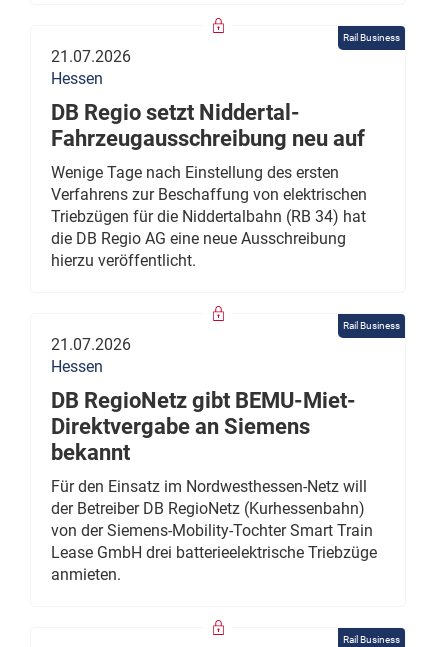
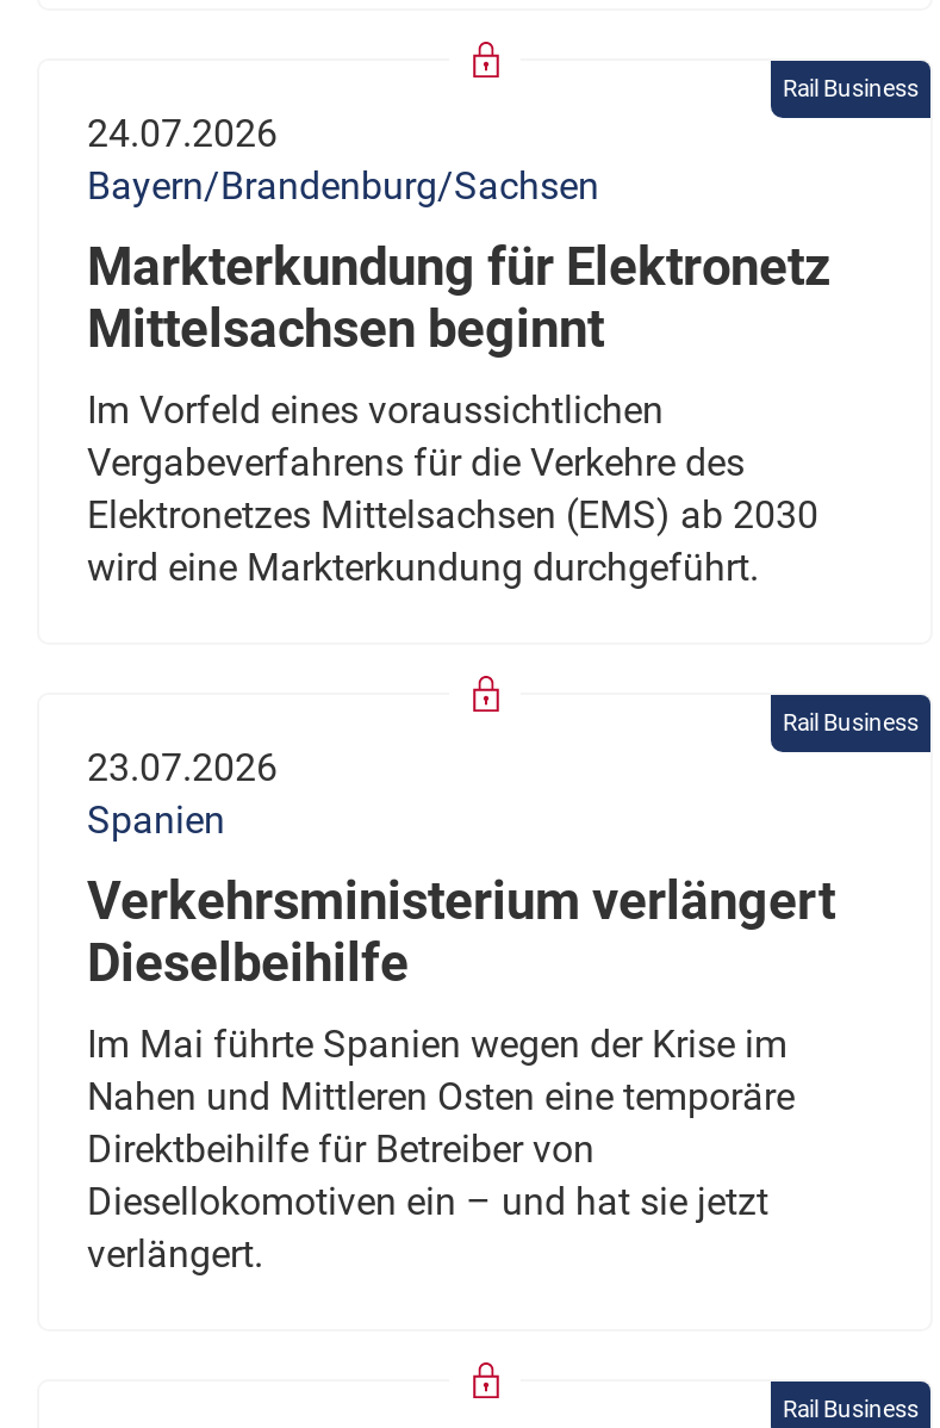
[51,46,131,87] 21.07.2026 | Hessen -> [87,111,599,209] 24.07.2026 | Bayern/Brandenburg/Sachsen
[51,99,365,150] DB Regio setzt Niddertal- | Fahrzeugausschreibung neu auf -> [87,237,830,359] Markterkundung für Elektronetz | Mittelsachsen beginnt
[51,162,367,269] Wenige Tage nach Einstellung des ersten | Verfahrens zur Beschaffung von elektrischen | Triebzügen für die Niddertalbahn (RB 34) hat | die DB Regio AG eine neue Ausschreibung | hierzu veröffentlicht. -> [87,387,818,590] Im Vorfeld eines voraussichtlichen | Vergabeverfahrens für die Verkehre des | Elektronetzes Mittelsachsen (EMS) ab 2030 | wird eine Markterkundung durchgeführt.
[51,334,131,375] 21.07.2026 | Hessen -> [87,745,278,843] 23.07.2026 | Spanien
[51,387,356,464] DB RegioNetz gibt BEMU-Miet- | Direktvergabe an Siemens | bekannt -> [87,871,835,993] Verkehrsministerium verlängert | Dieselbeihilfe
[51,476,377,583] Für den Einsatz im Nordwesthessen-Netz will | der Betreiber DB RegioNetz (Kurhessenbahn) | von der Siemens-Mobility-Tochter Smart Train | Lease GmbH drei batterieelektrische Triebzüge | anmieten. -> [87,1022,795,1277] Im Mai führte Spanien wegen der Krise im | Nahen und Mittleren Osten eine temporäre | Direktbeihilfe für Betreiber von | Diesellokomotiven ein – und hat sie jetzt | verlängert.

